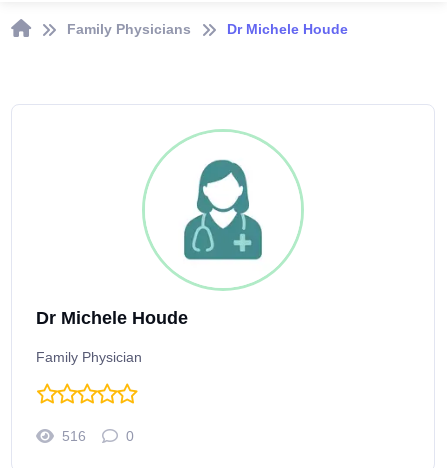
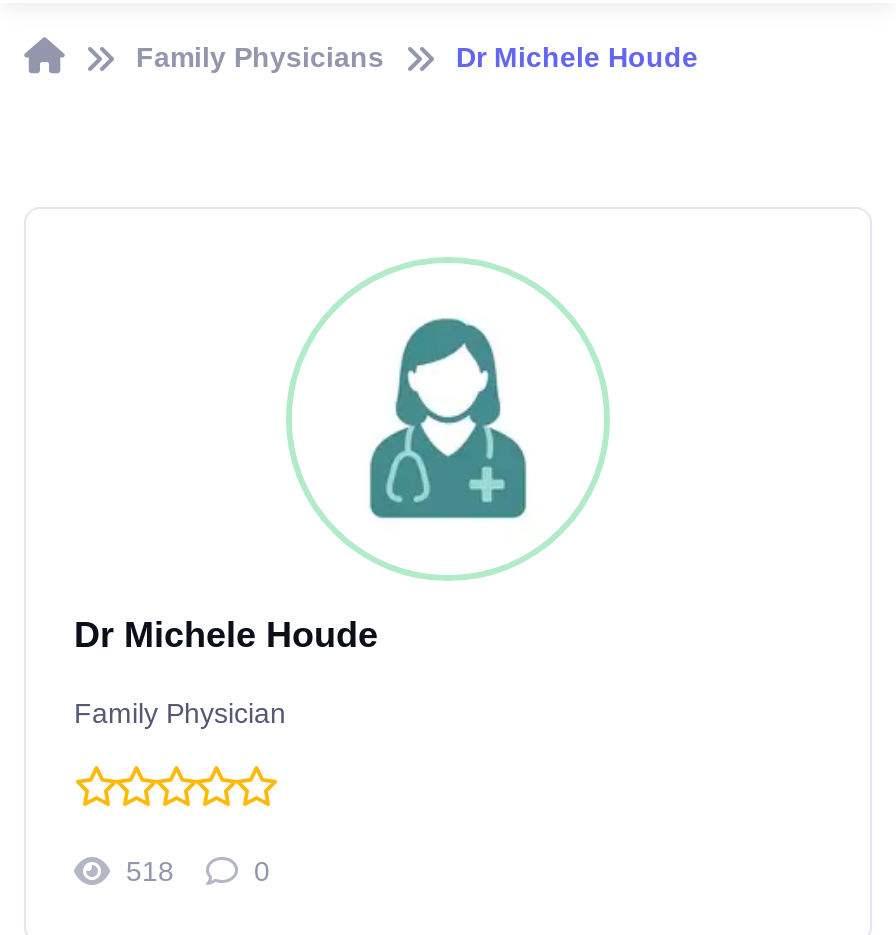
[62,428,86,444] 516 -> [126,855,174,887] 518

